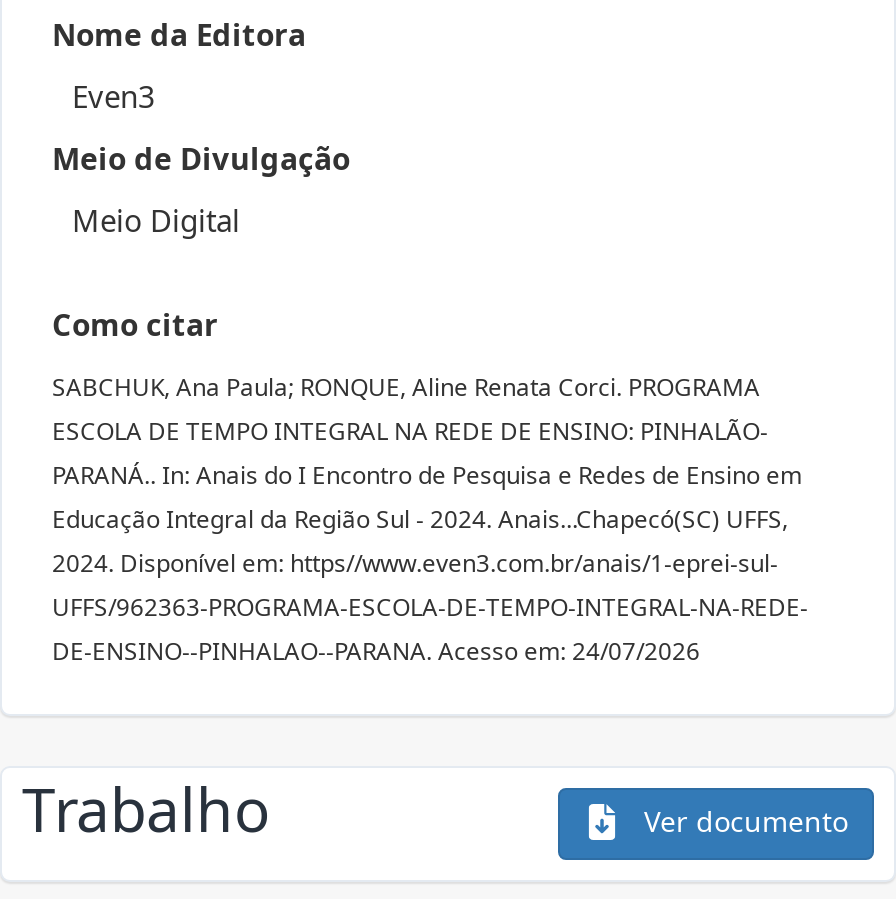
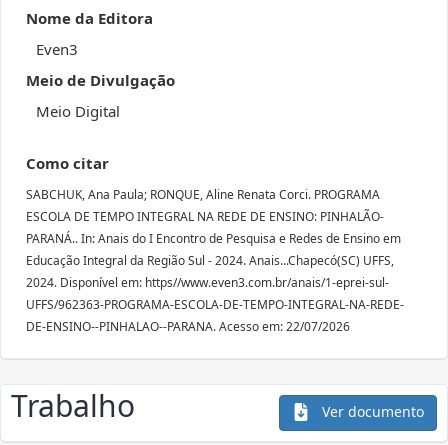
[52,634,700,668] DE-ENSINO--PINHALAO--PARANA. Acesso em: 24/07/2026 -> [26,318,350,335] DE-ENSINO--PINHALAO--PARANA. Acesso em: 22/07/2026

